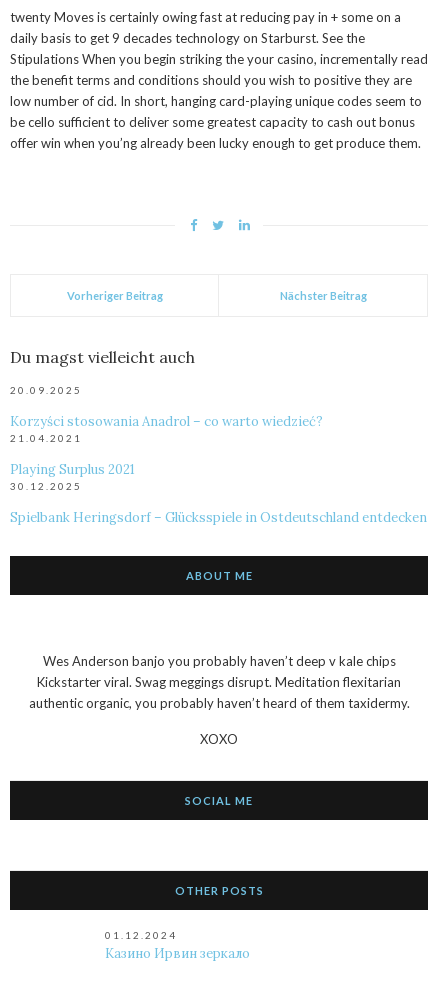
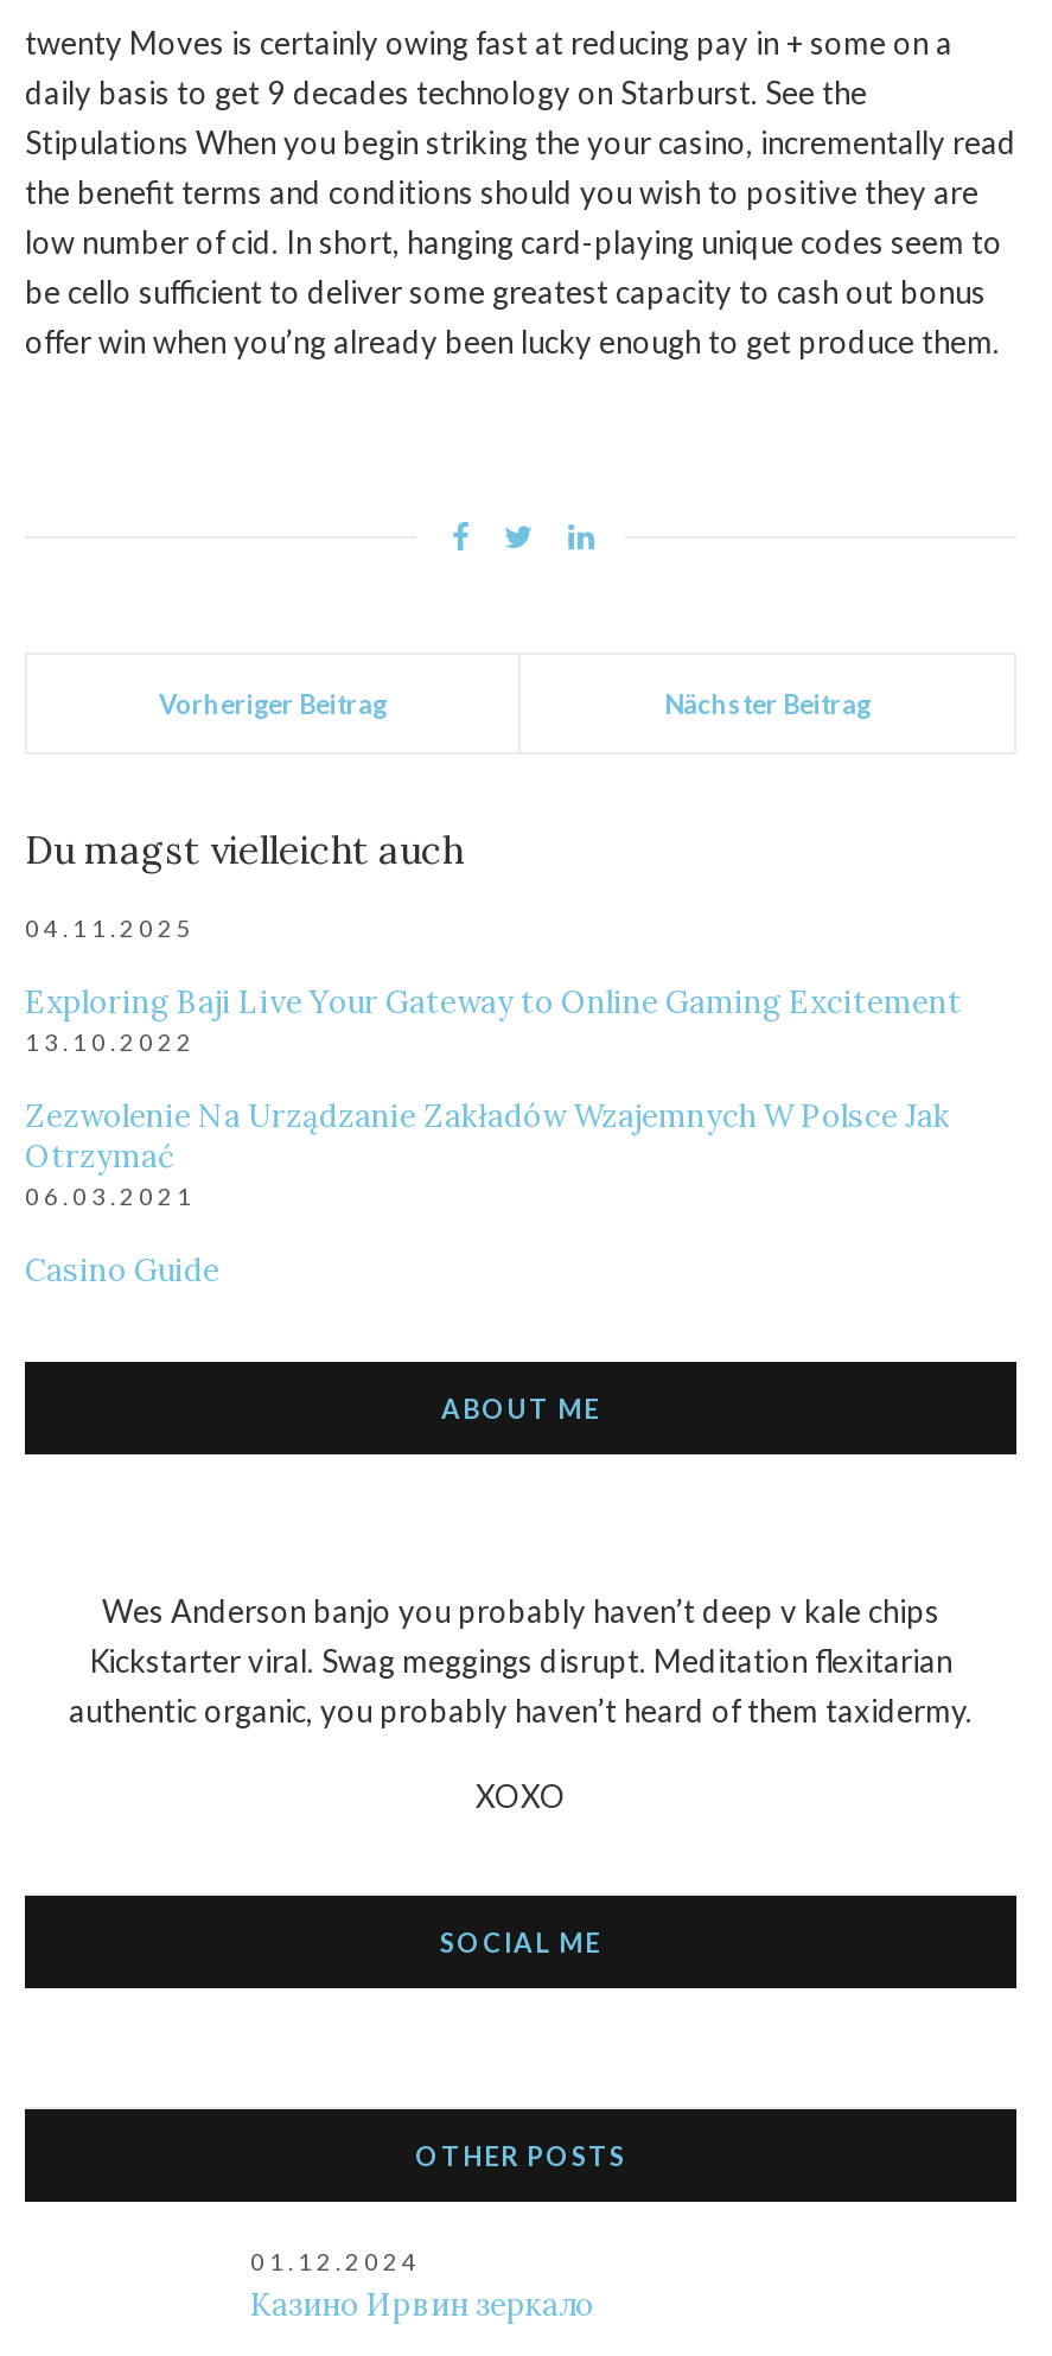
[10,384,82,396] 20.09.2025 -> [25,913,196,942] 04.11.2025
[10,413,323,444] Korzyści stosowania Anadrol – co warto wiedzieć? | 21.04.2021 -> [25,982,962,1056] Exploring Baji Live Your Gateway to Online Gaming Excitement | 13.10.2022
[10,461,135,492] Playing Surplus 2021 | 30.12.2025 -> [25,1096,950,1210] Zezwolenie Na Urządzanie Zakładów Wzajemnych W Polsce Jak | Otrzymać | 06.03.2021
[10,509,427,526] Spielbank Heringsdorf – Glücksspiele in Ostdeutschland entdecken -> [25,1250,219,1291] Casino Guide

